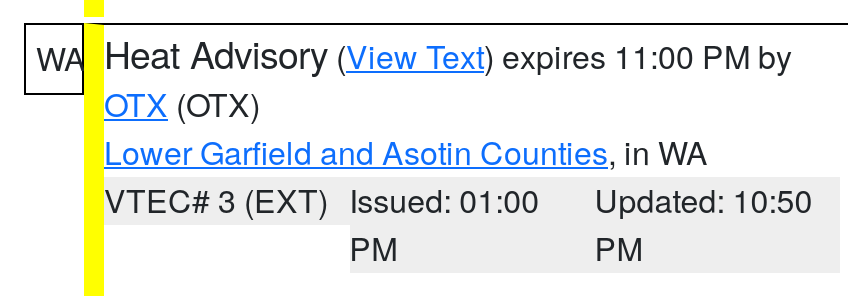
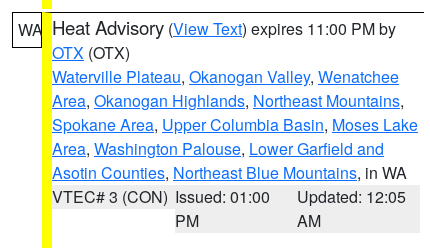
[104,129,708,223] Lower Garfield and Asotin Counties, in WA | VTEC# 3 (EXT) Issued: 01:00 -> [52,65,418,208] Waterville Plateau, Okanogan Valley, Wenatchee | Area, Okanogan Highlands, Northeast Mountains, | Spokane Area, Upper Columbia Basin, Moses Lake | Area, Washington Palouse, Lower Garfield and | Asotin Counties, Northeast Blue Mountains, in WA | VTEC# 3 (CON) Issued: 01:00
[594,177,812,271] Updated: 10:50 | PM -> [297,185,406,232] Updated: 12:05 | AM

